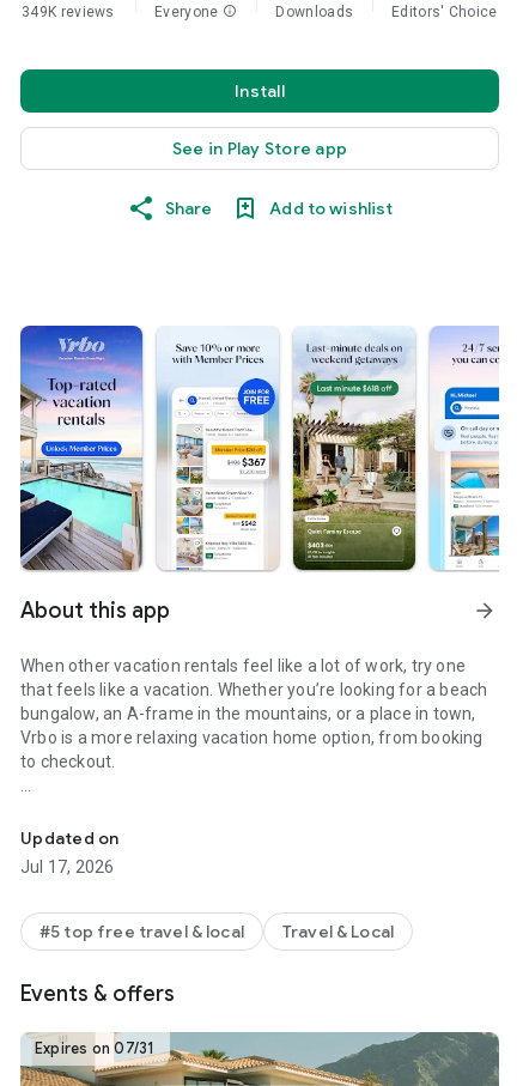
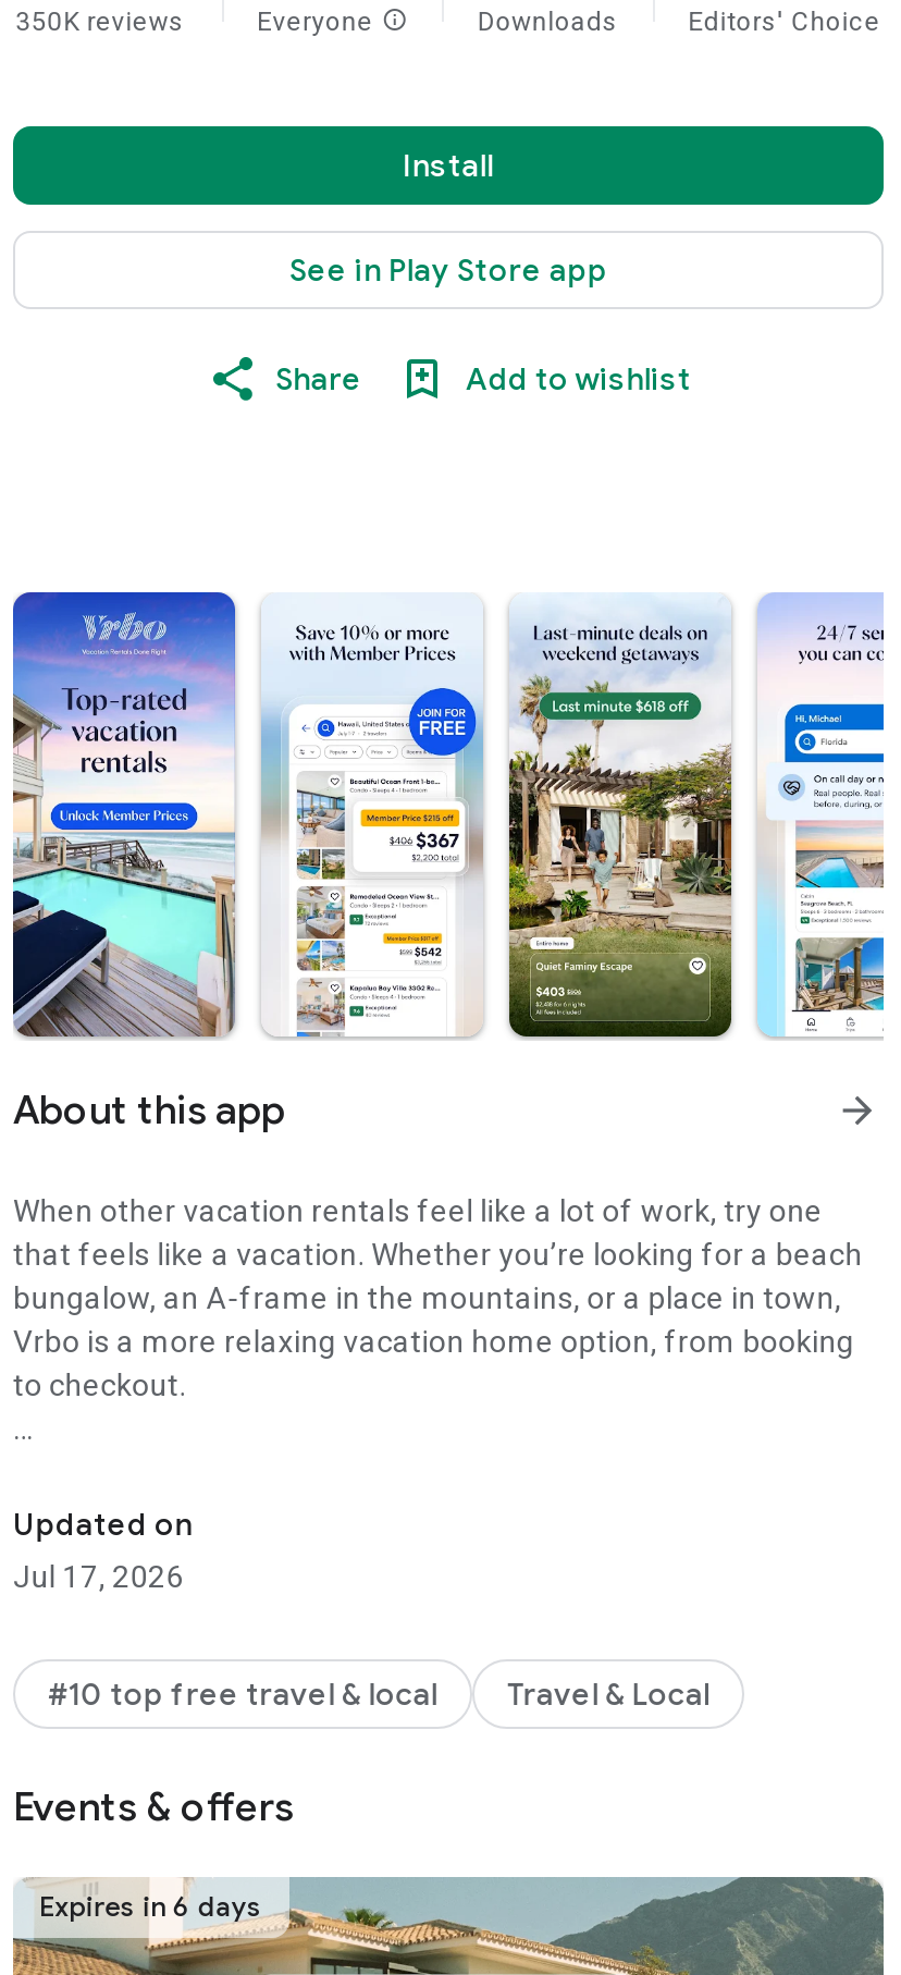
[22,4,115,20] 349K reviews -> [16,7,185,37] 350K reviews
[39,921,244,942] #5 top free travel & local -> [48,1675,437,1714] #10 top free travel & local
[35,1039,155,1058] Expires on 07/31 -> [39,1890,263,1925] Expires in 6 days

